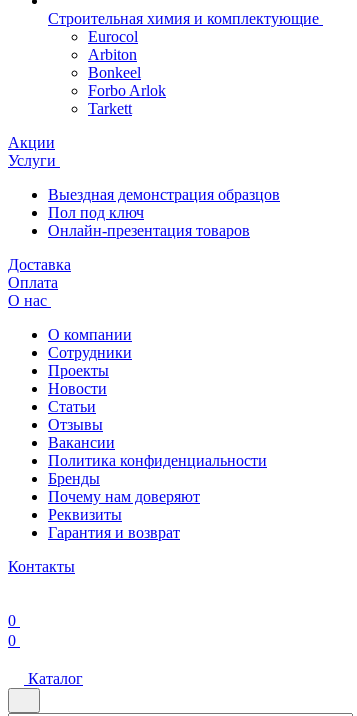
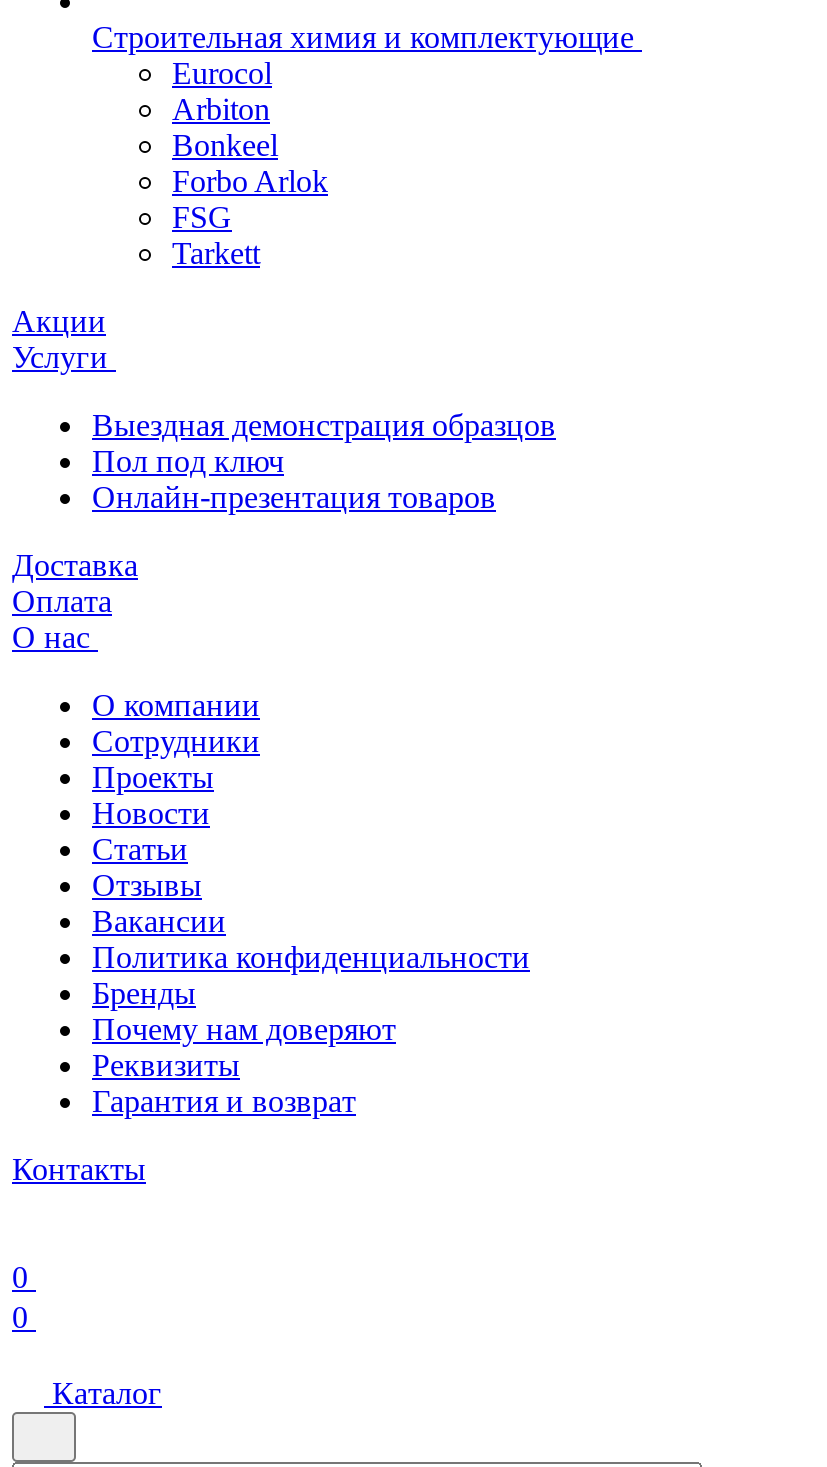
none -> [172,200,232,234] FSG

